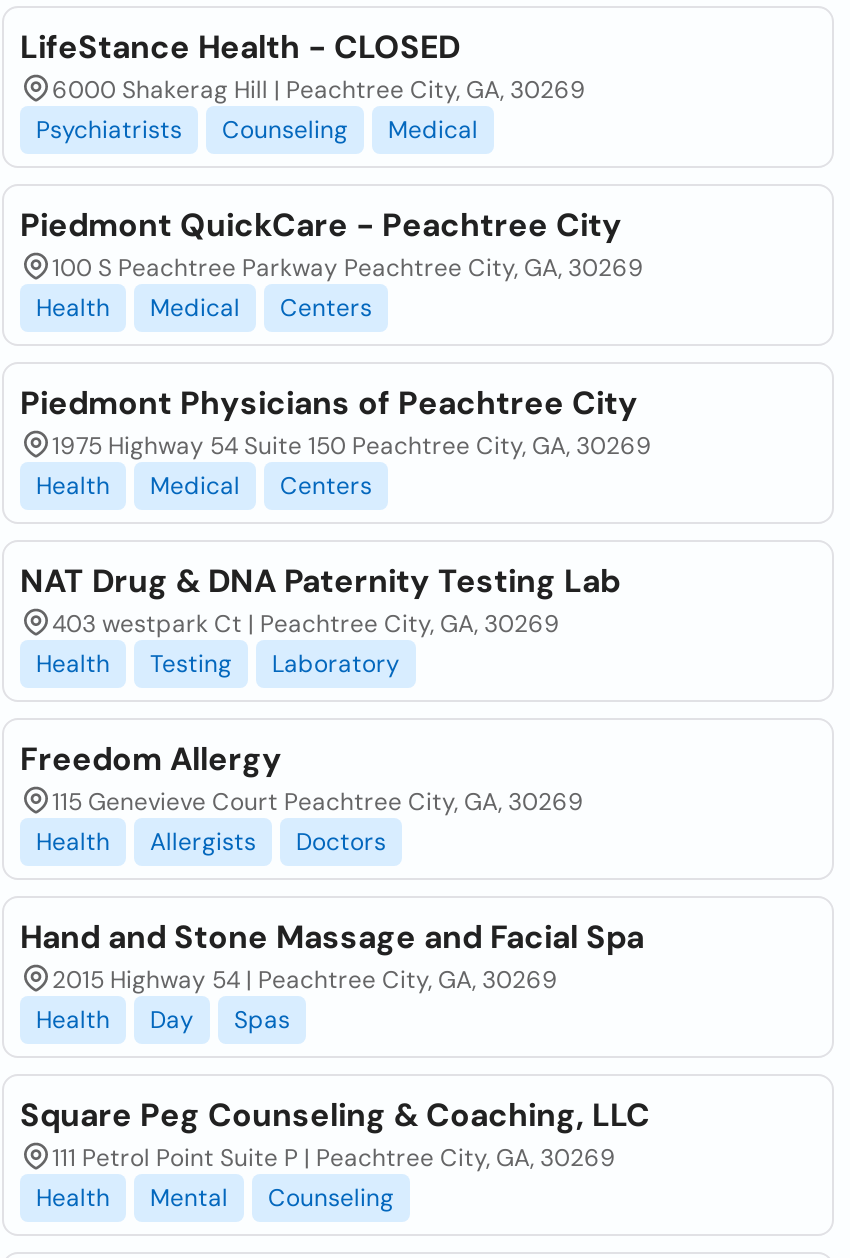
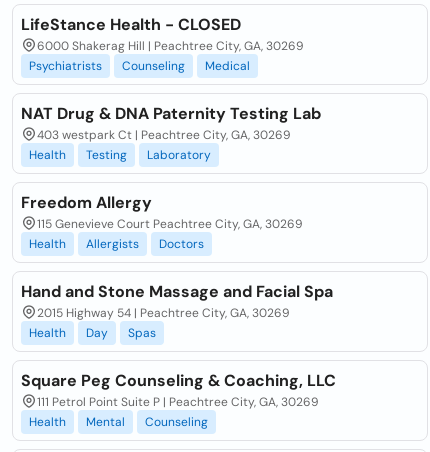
[20,204,652,502] Piedmont QuickCare - Peachtree City | 100 S Peachtree Parkway Peachtree City, GA, 30269 | Health | Medical | Centers | Piedmont Physicians of Peachtree City | 1975 Highway 54 Suite 150 Peachtree City, GA, 30269 | Health | Medical | Centers -> none

